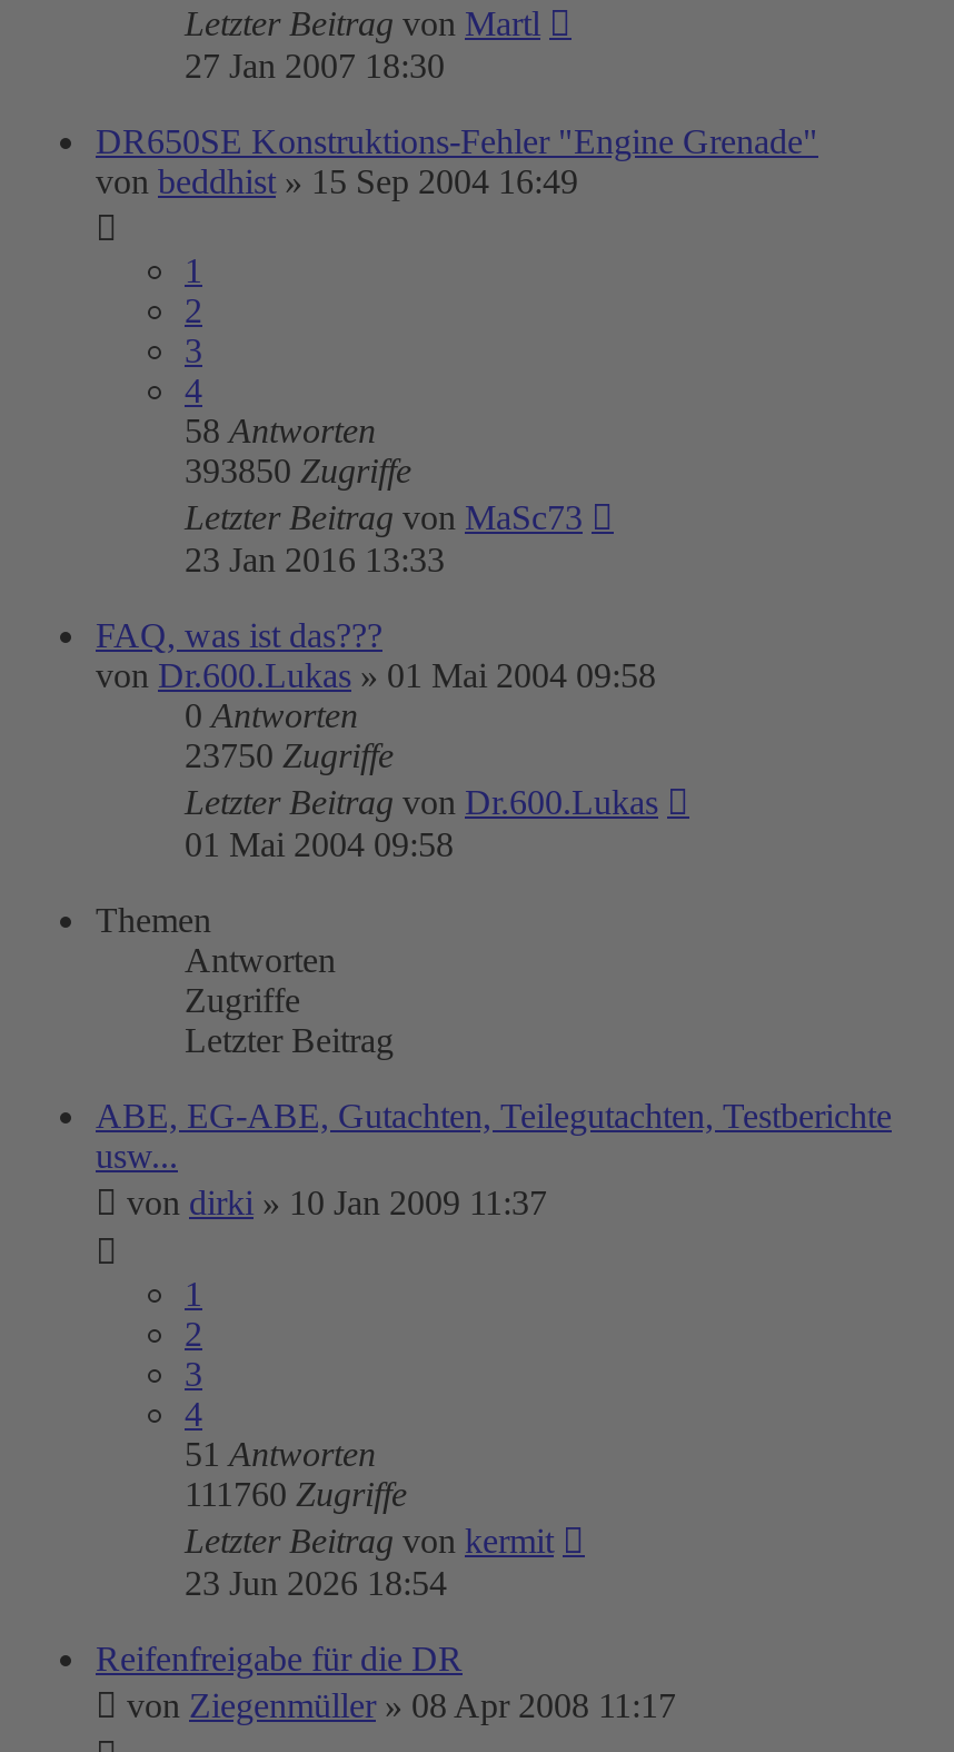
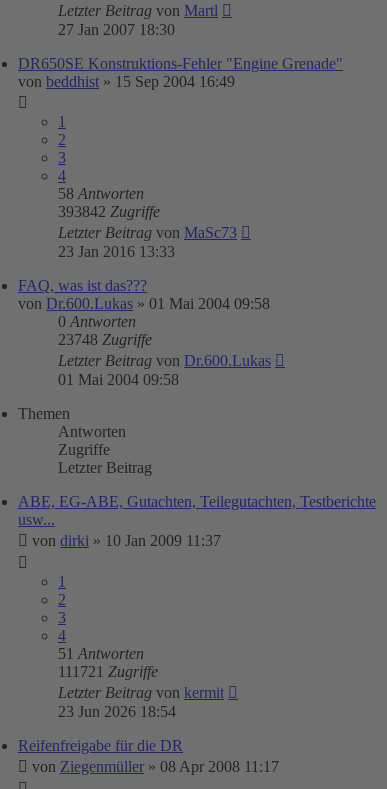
[185,452,411,489] 393850 Zugriffe -> [58,203,160,220] 393842 Zugriffe
[185,736,394,774] 23750 Zugriffe -> [58,331,152,348] 23748 Zugriffe
[185,1475,407,1513] 111760 Zugriffe -> [58,663,158,680] 111721 Zugriffe

